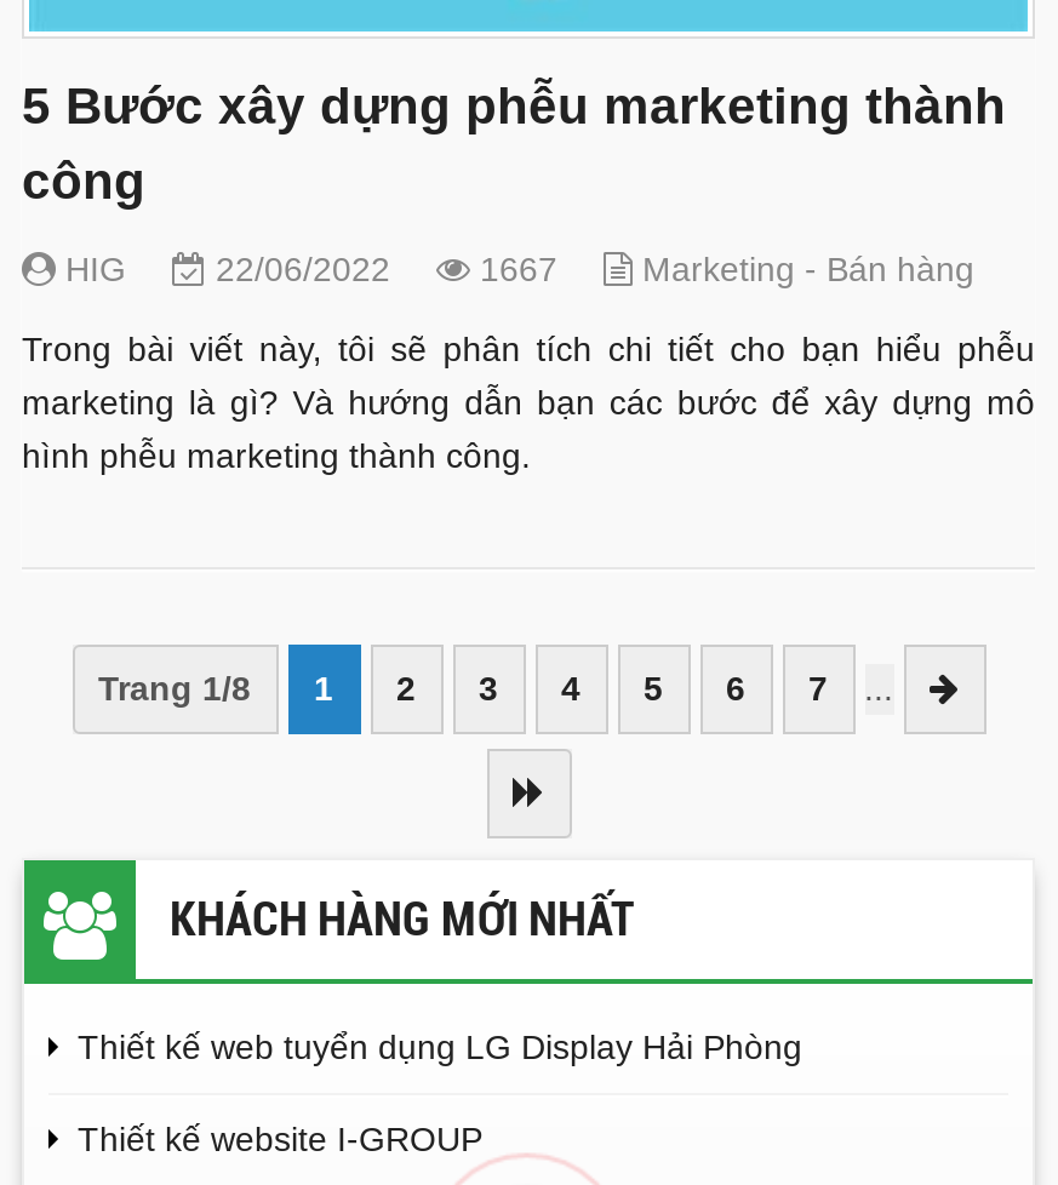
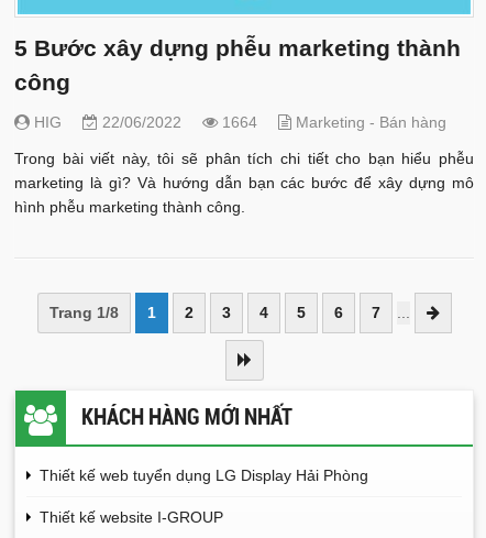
[470,249,557,288] 1667 -> [218,113,257,131] 1664

